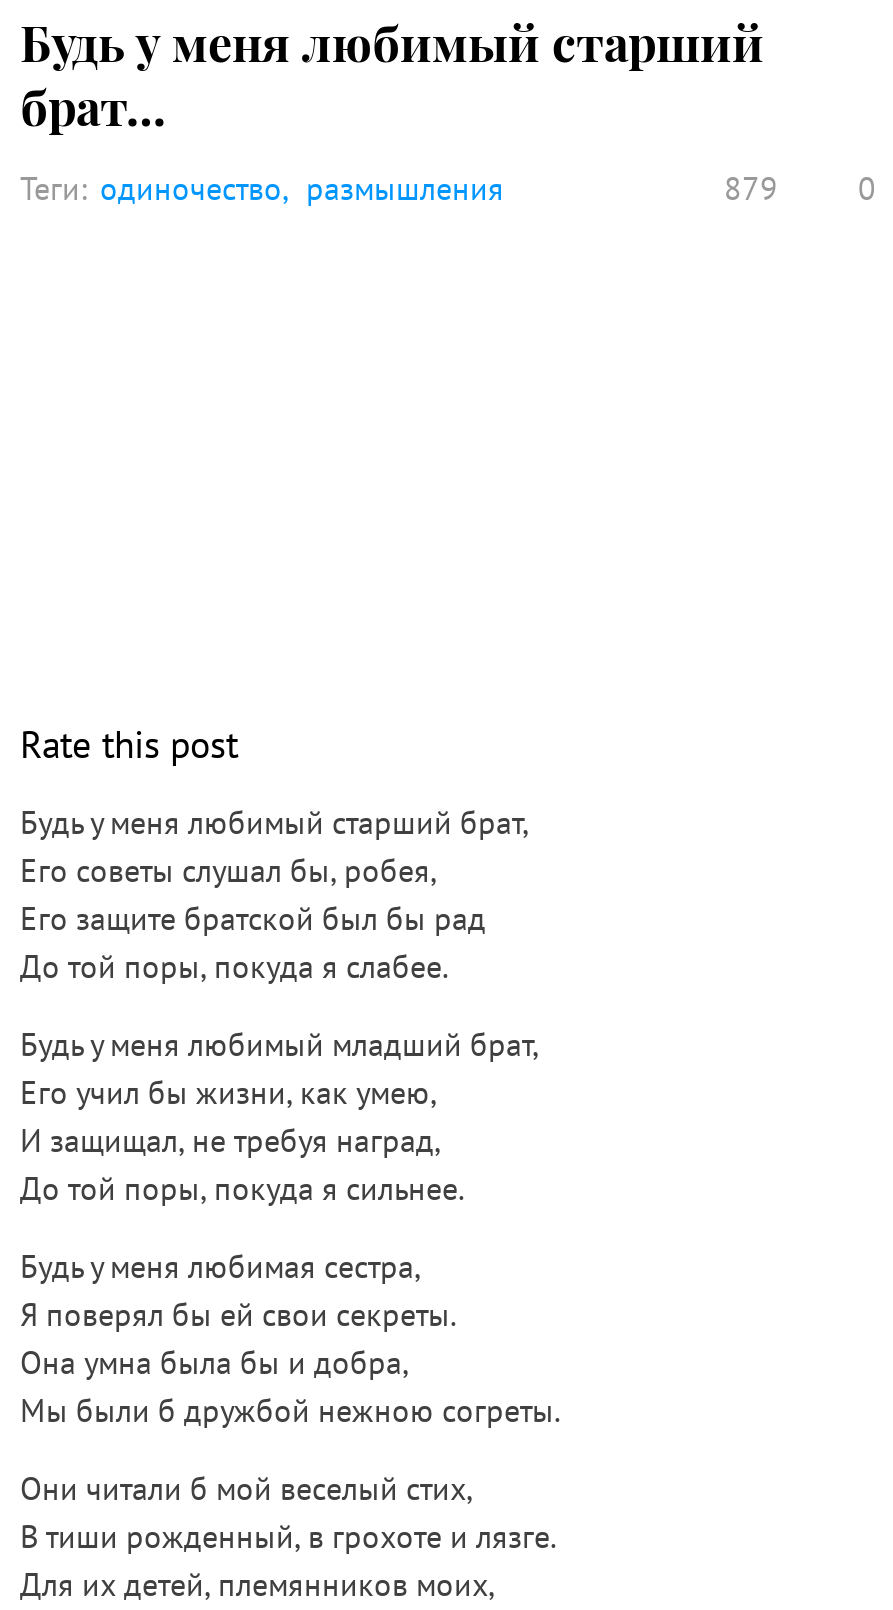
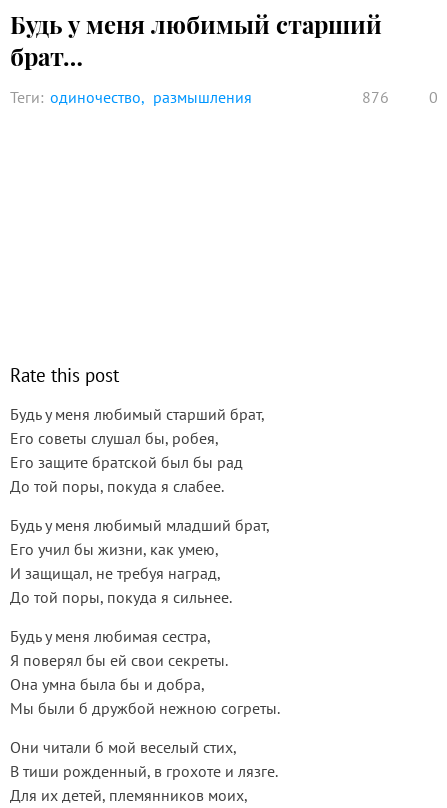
[724,168,876,208] 879 0 -> [362,87,438,107] 876 0

